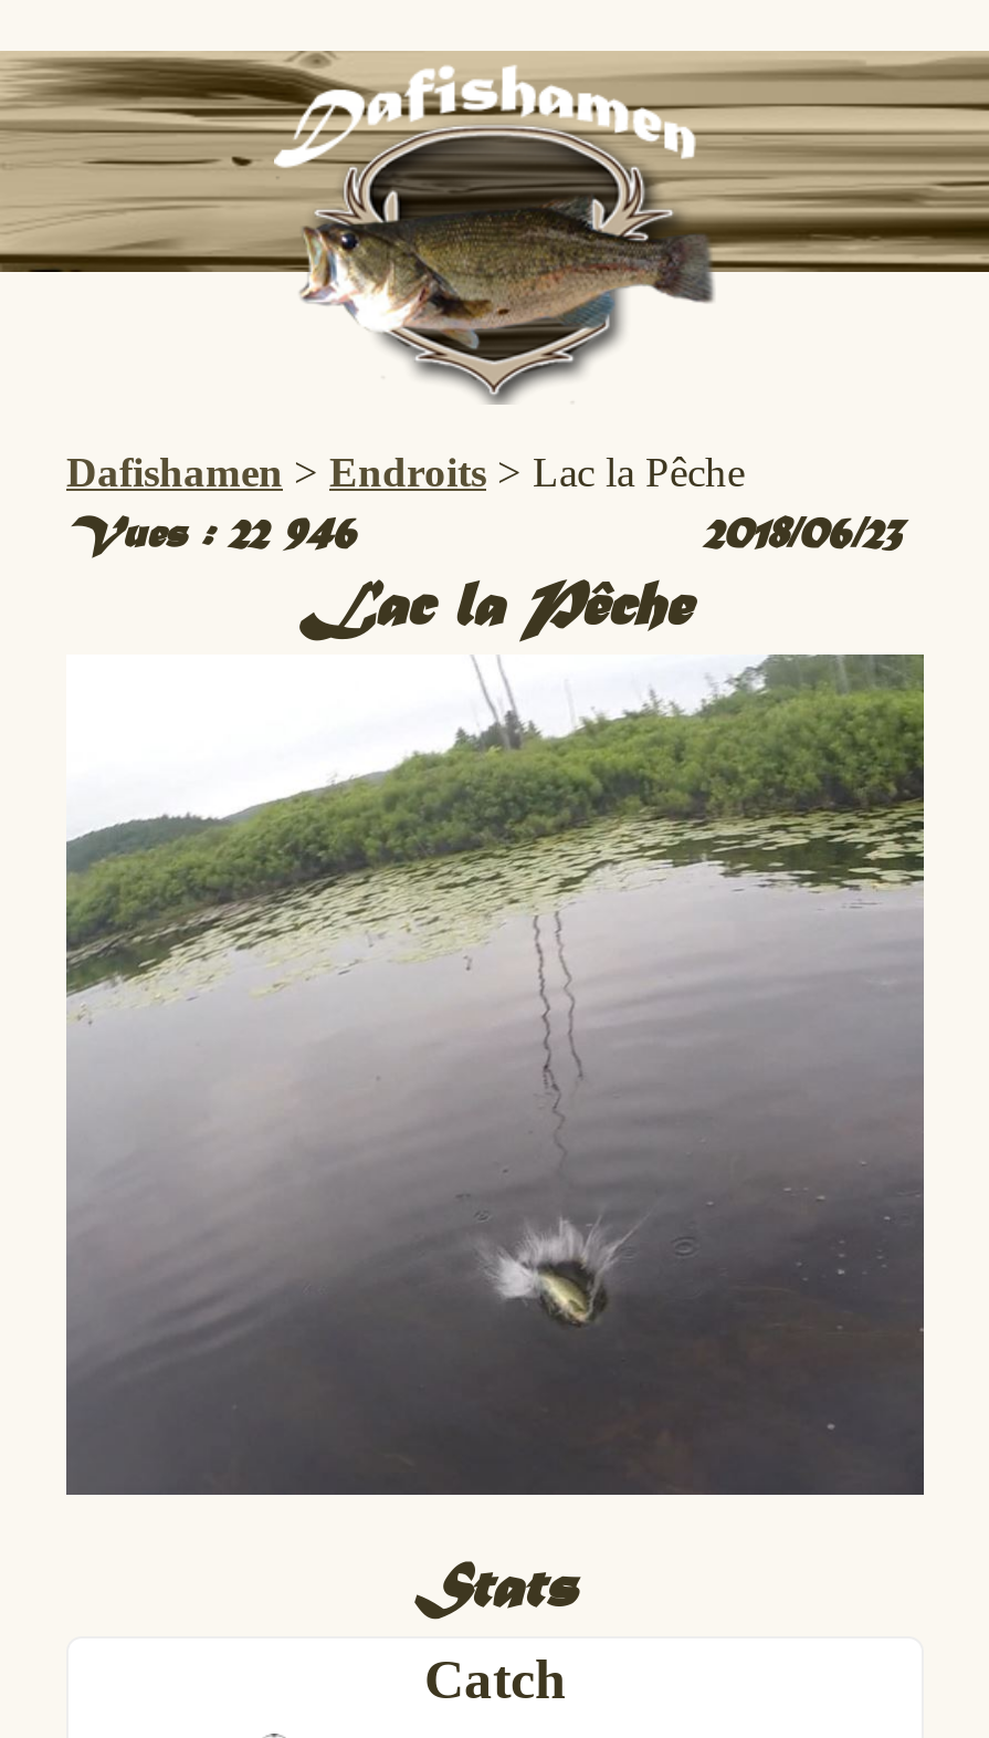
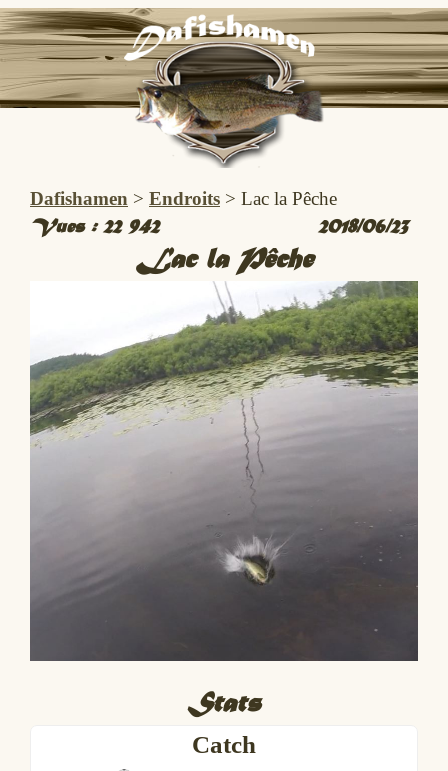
[66,509,356,568] Vues :22 946 -> [30,215,159,242] Vues :22 942

